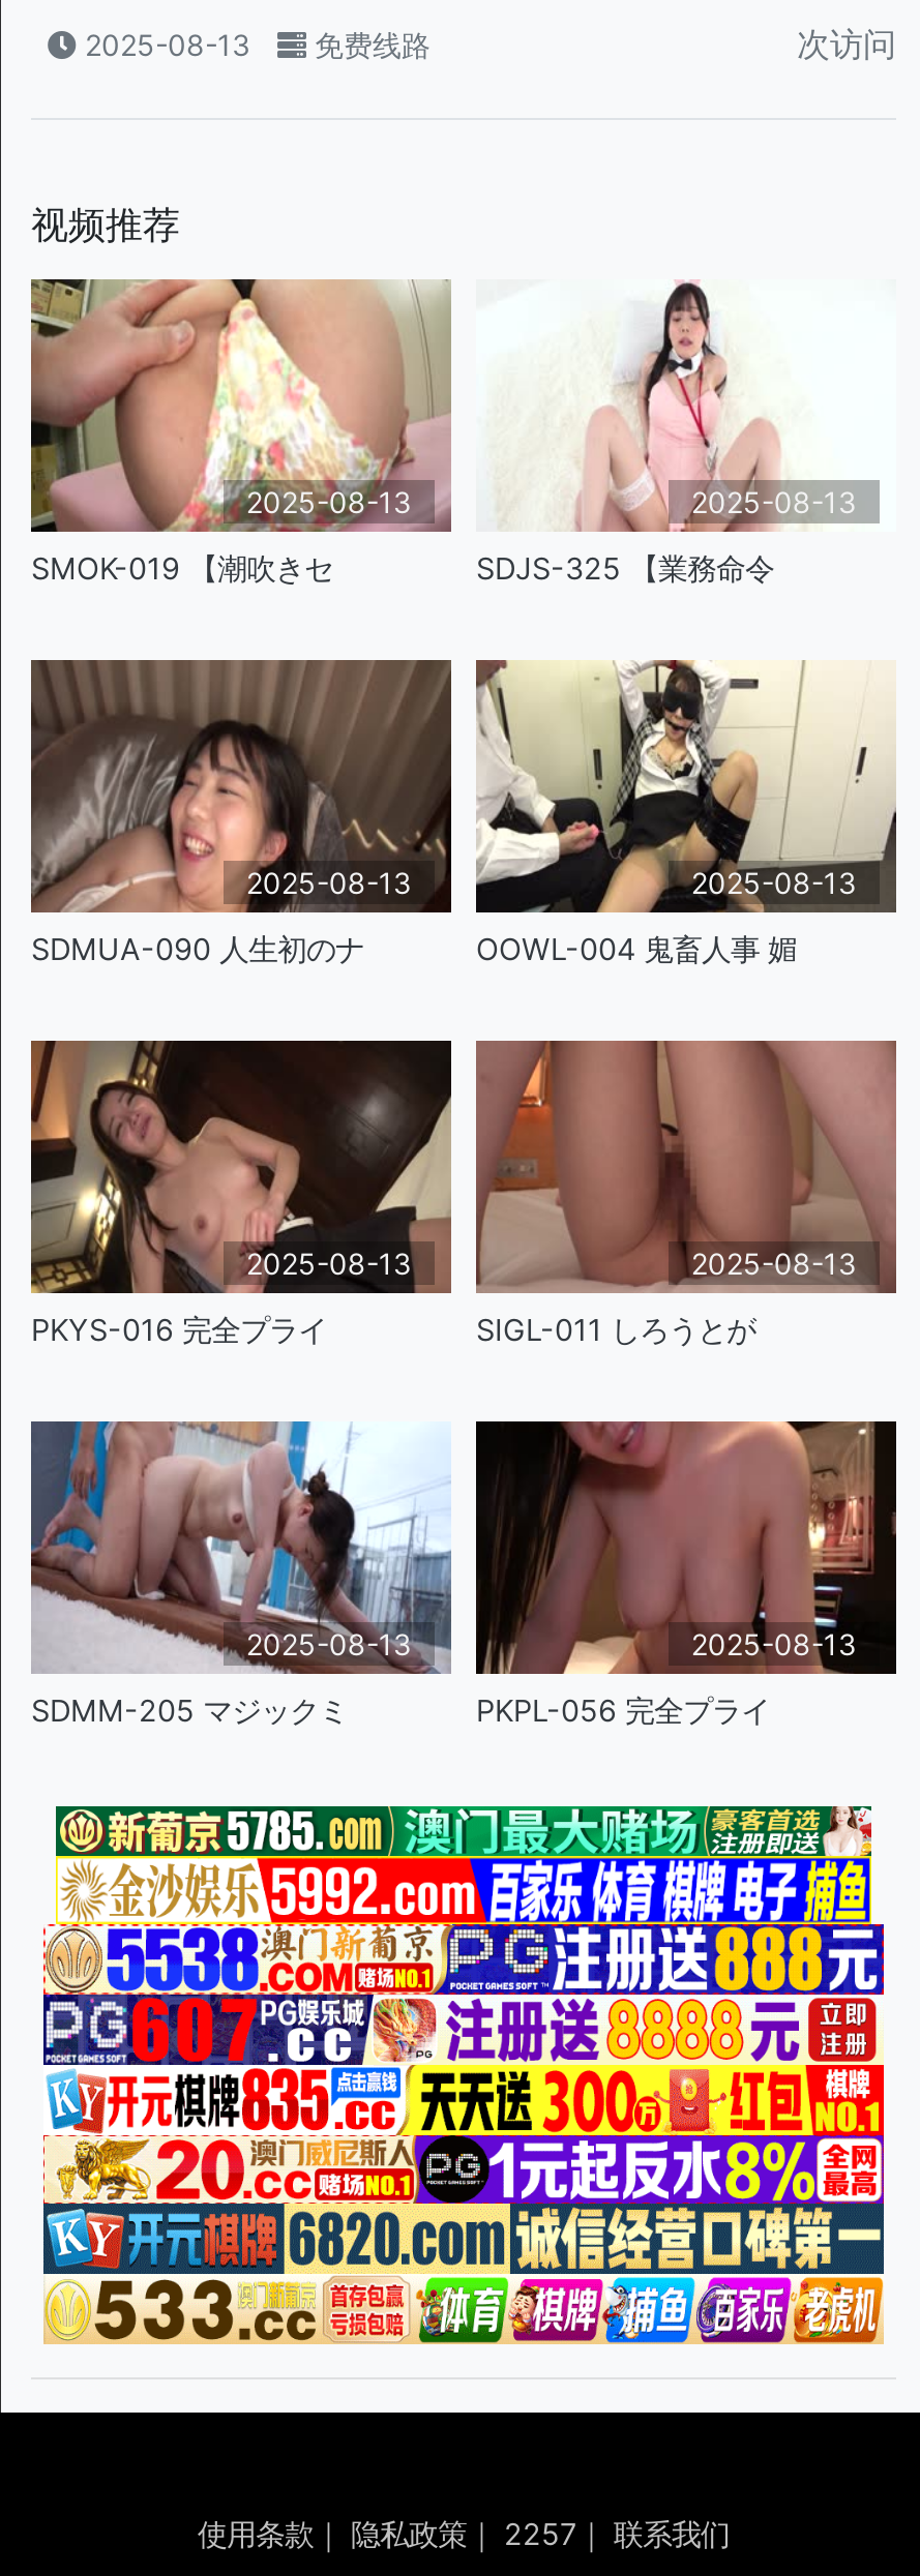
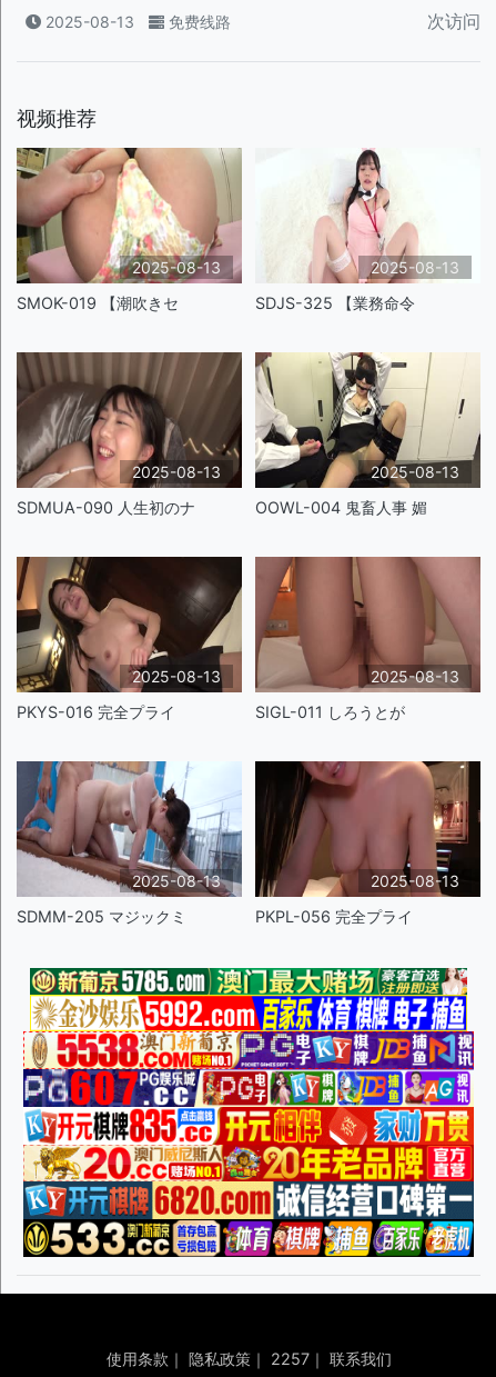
[43,1808,886,2346] [image] -> [22,970,475,1258] [image]

